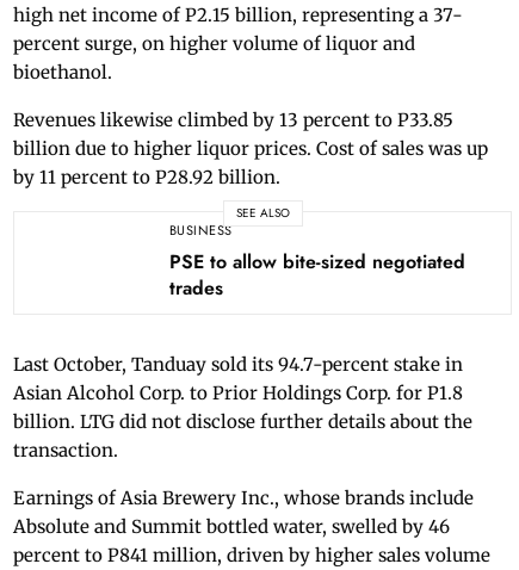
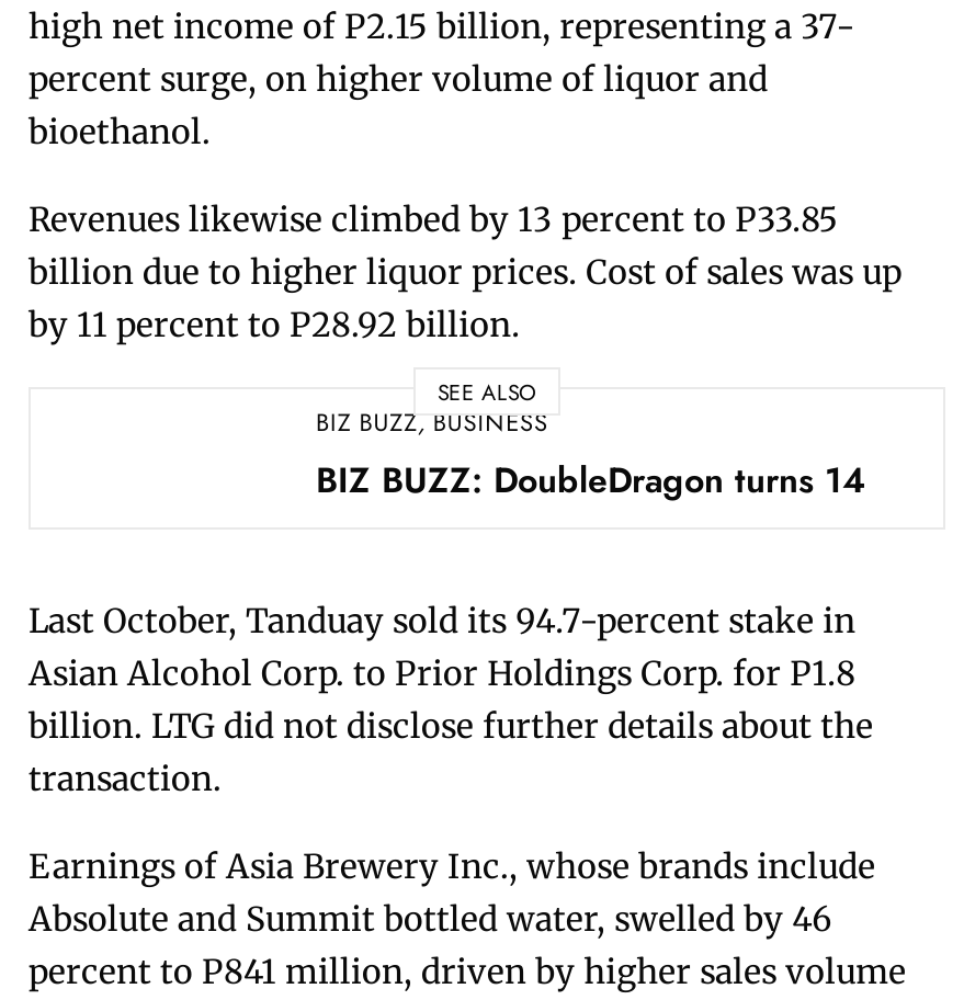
[169,220,465,301] BUSINESS | PSE to allow bite-sized negotiated | trades -> [316,405,866,506] BIZ BUZZ, BUSINESS | BIZ BUZZ: DoubleDragon turns 14

